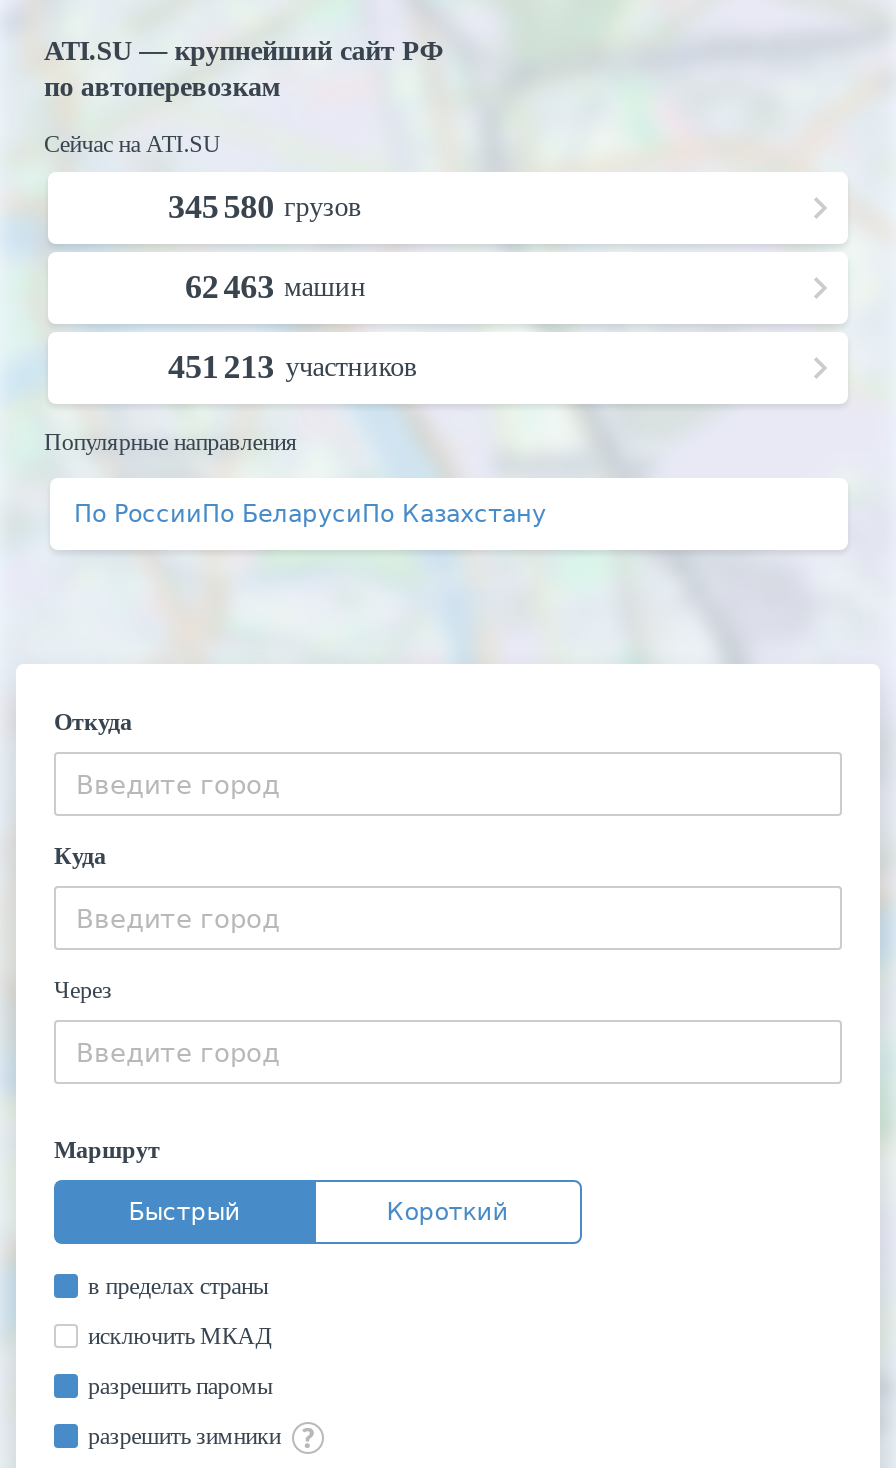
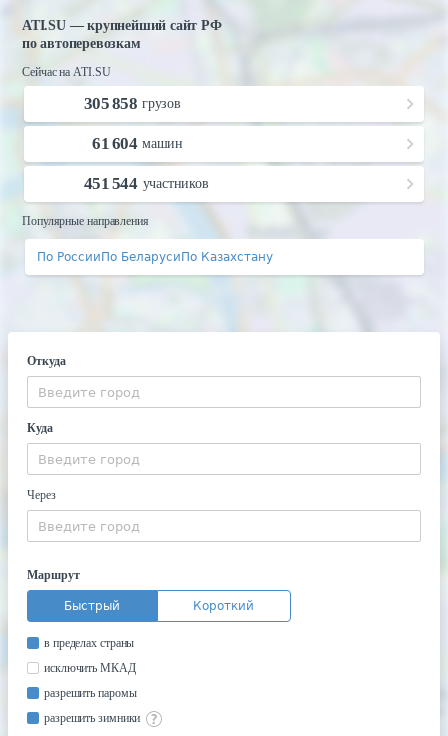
[168,188,362,226] 345 580 грузов -> [84,94,181,113] 305 858 грузов
[185,268,366,306] 62 463 машин -> [92,134,183,153] 61 604 машин
[168,348,417,386] 451 213 участников -> [84,174,209,193] 451 544 участников

